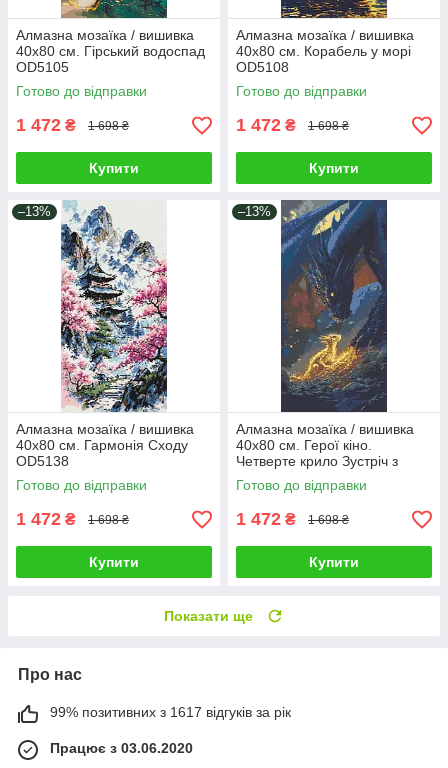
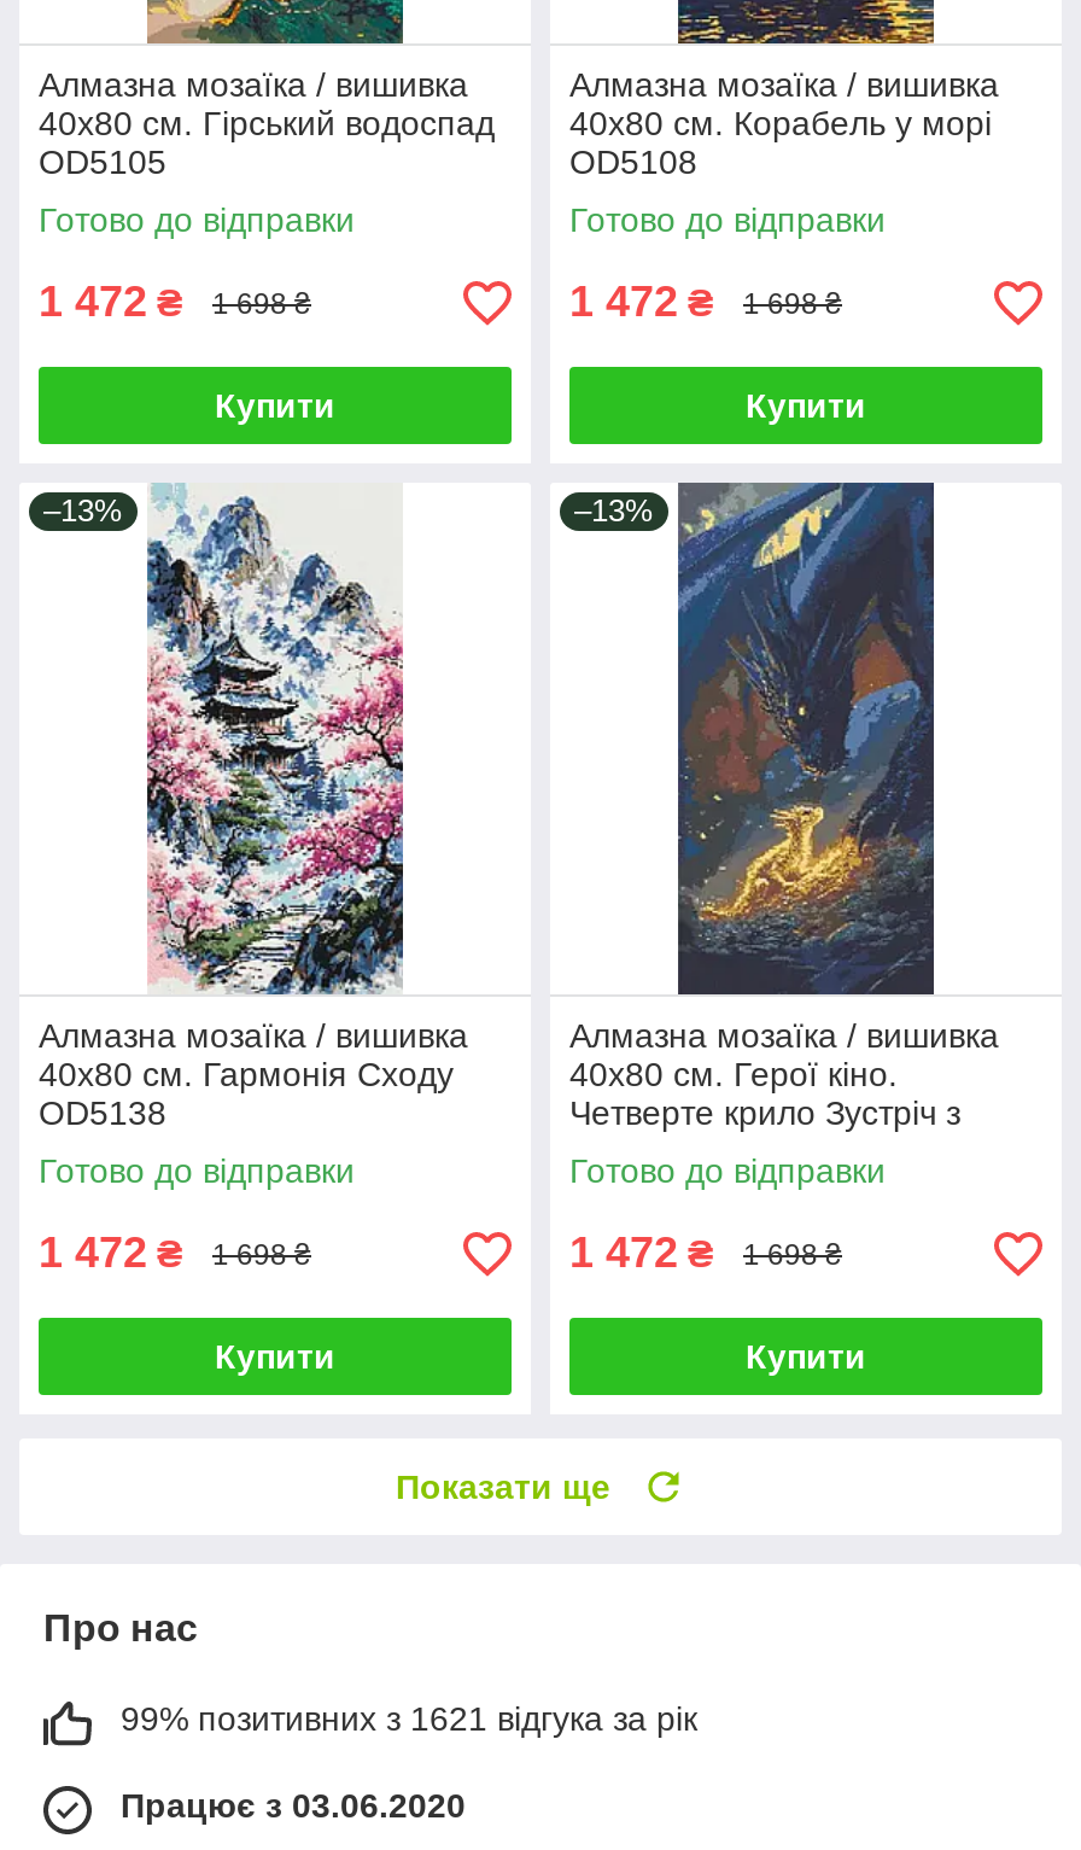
[50,704,291,720] 99% позитивних з 1617 відгуків за рік -> [121,1699,697,1738] 99% позитивних з 1621 відгука за рік

